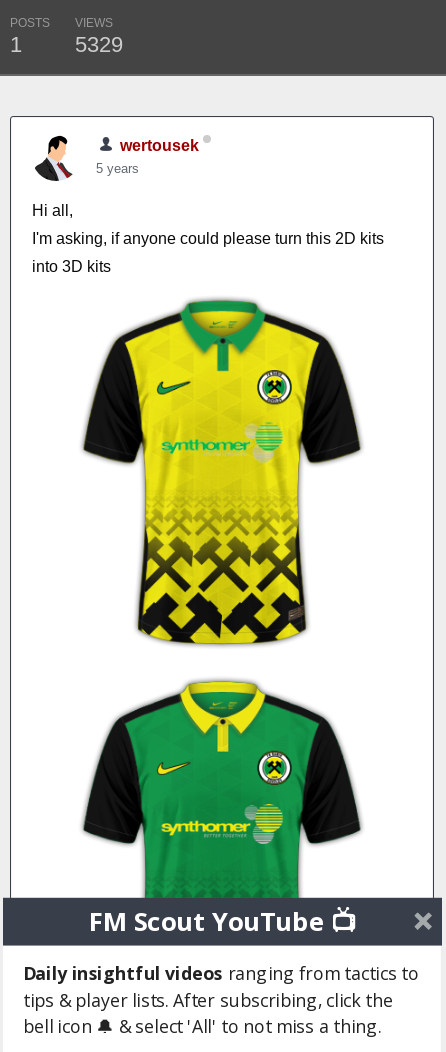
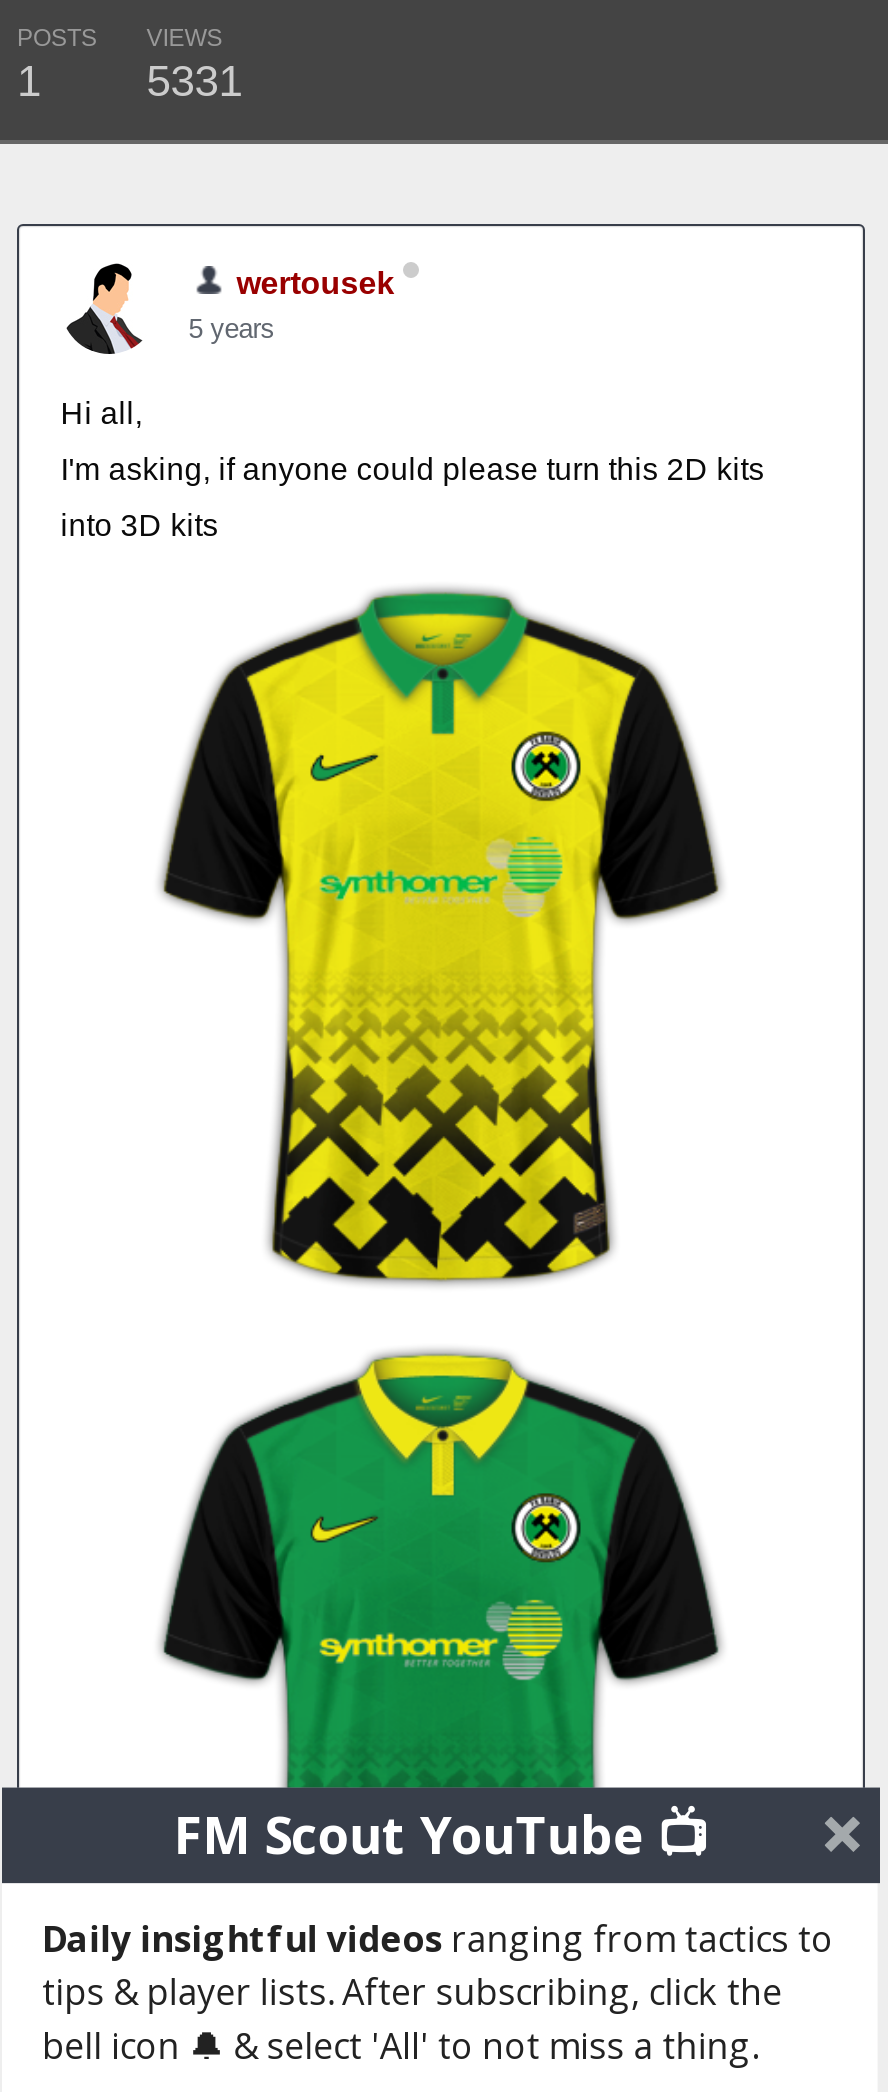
[75,32,123,57] 5329 -> [147,56,243,106] 5331

